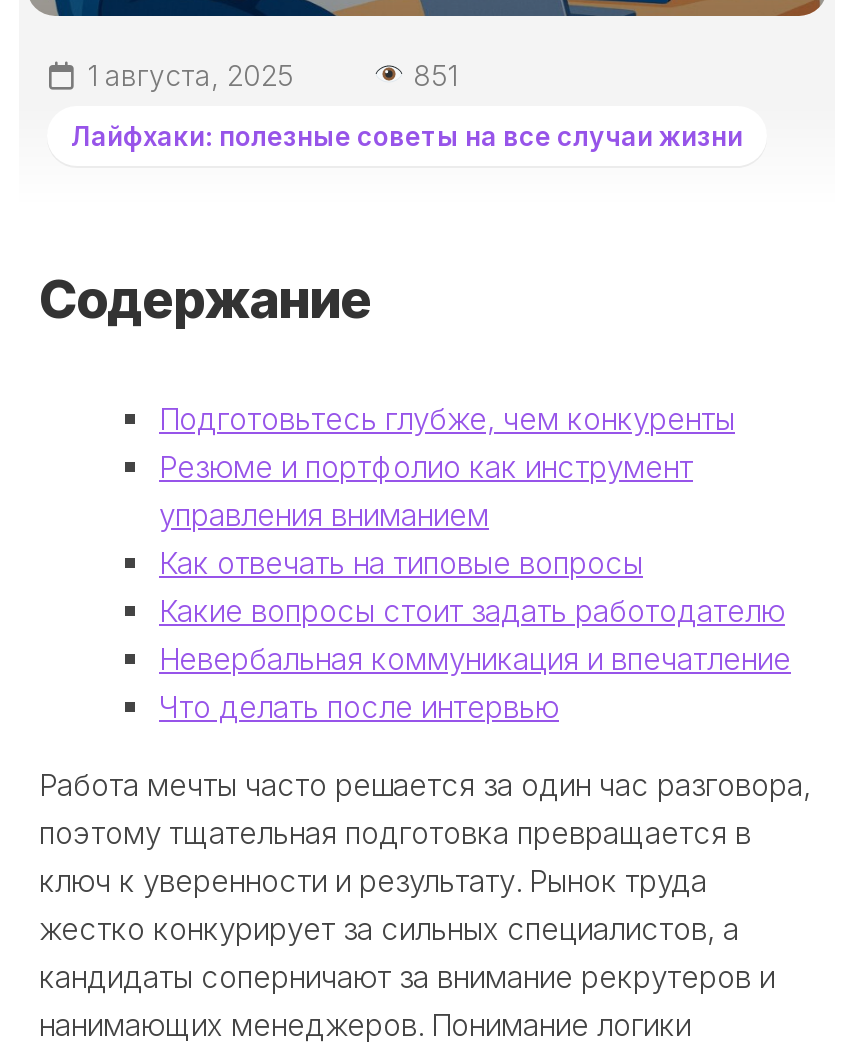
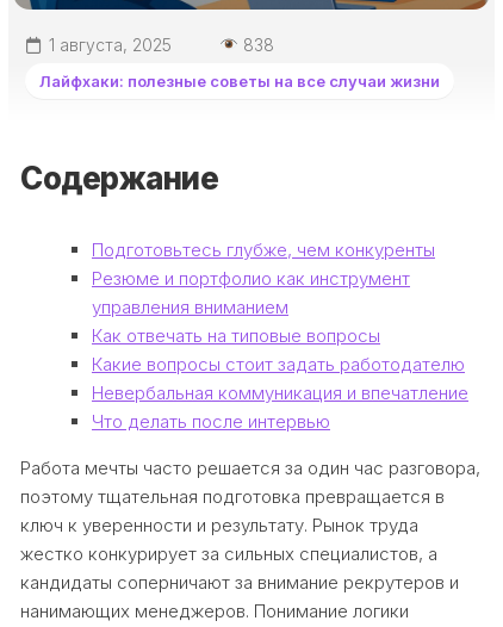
[405,58,457,92] 851 -> [238,35,274,55] 838

